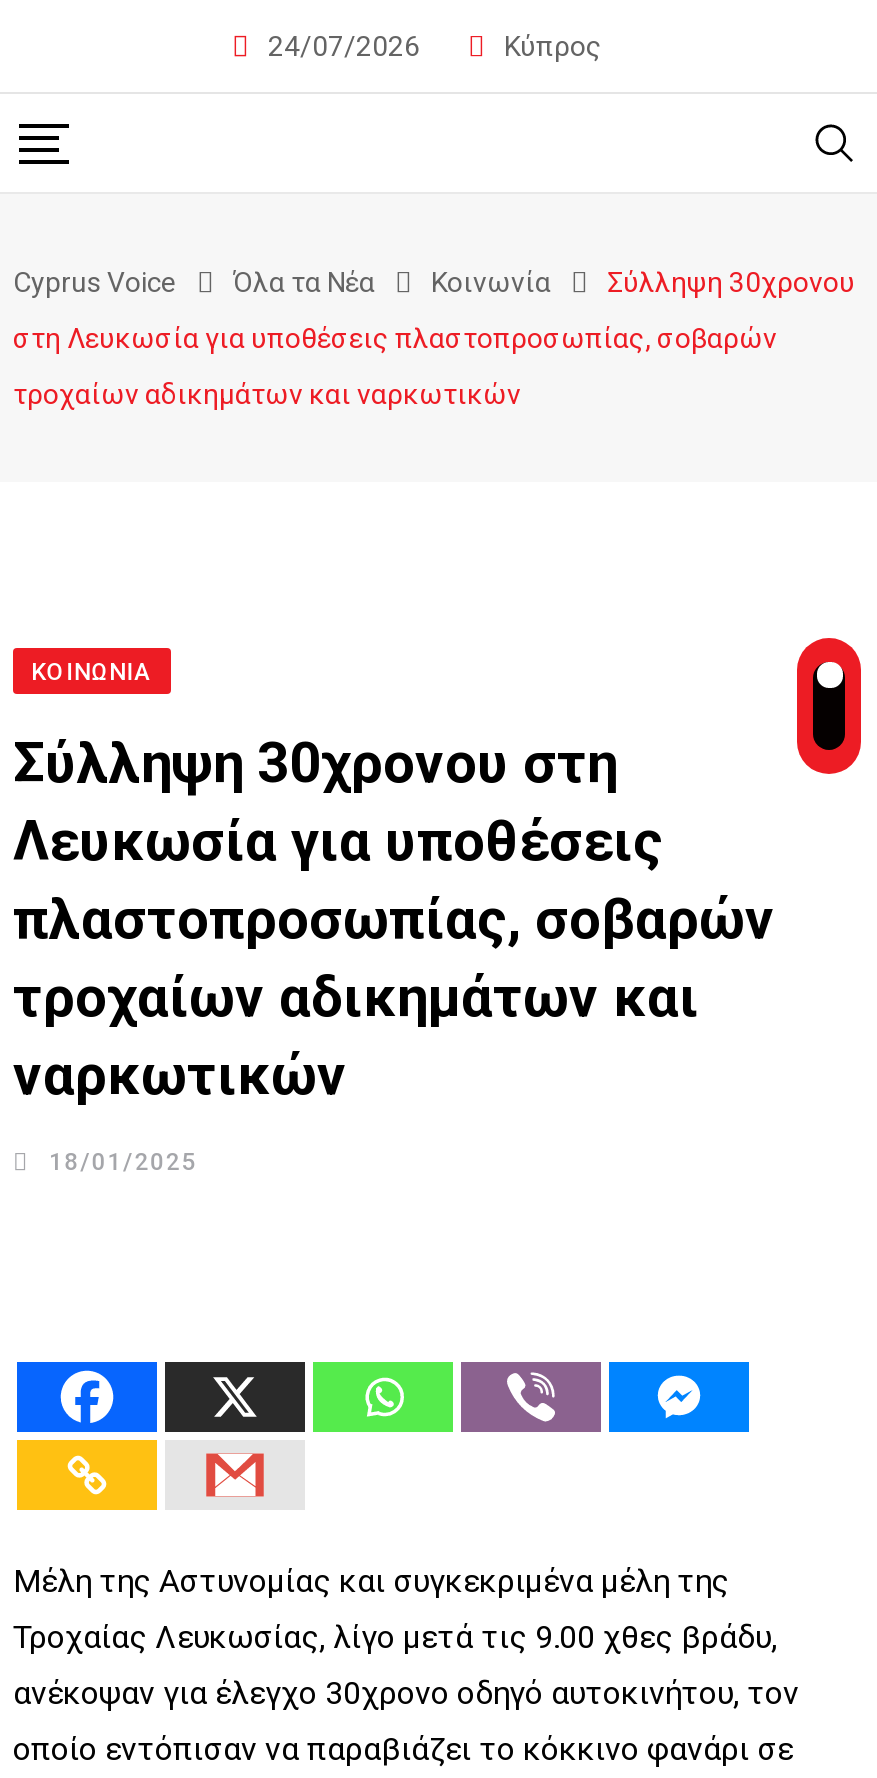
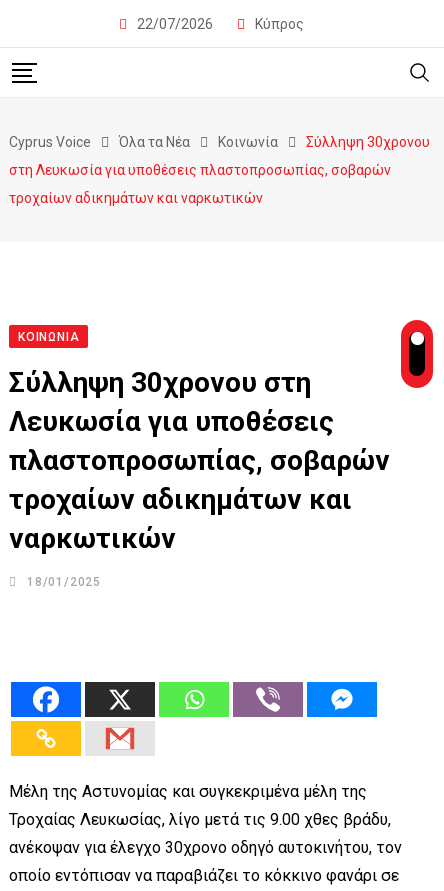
[268,30,420,62] 24/07/2026 -> [136,16,212,32] 22/07/2026

